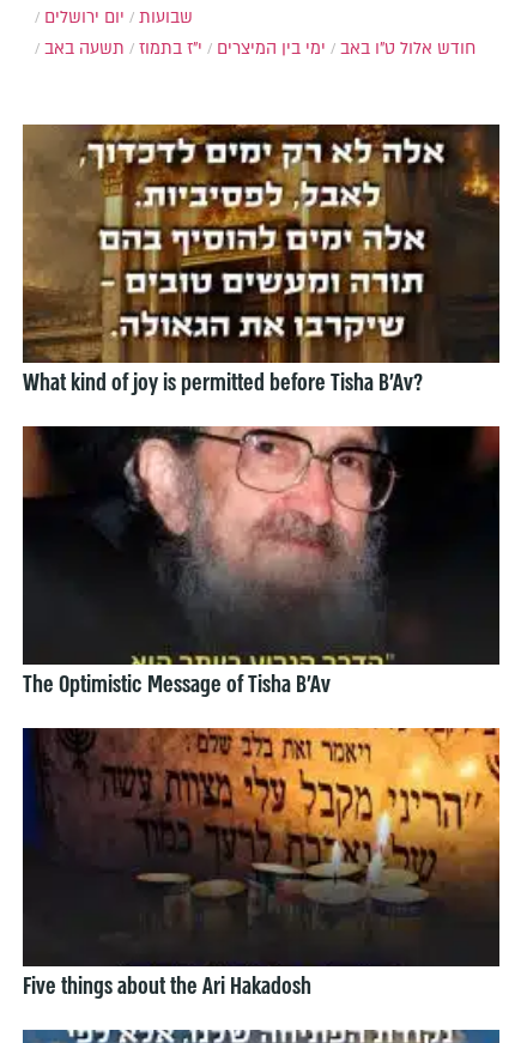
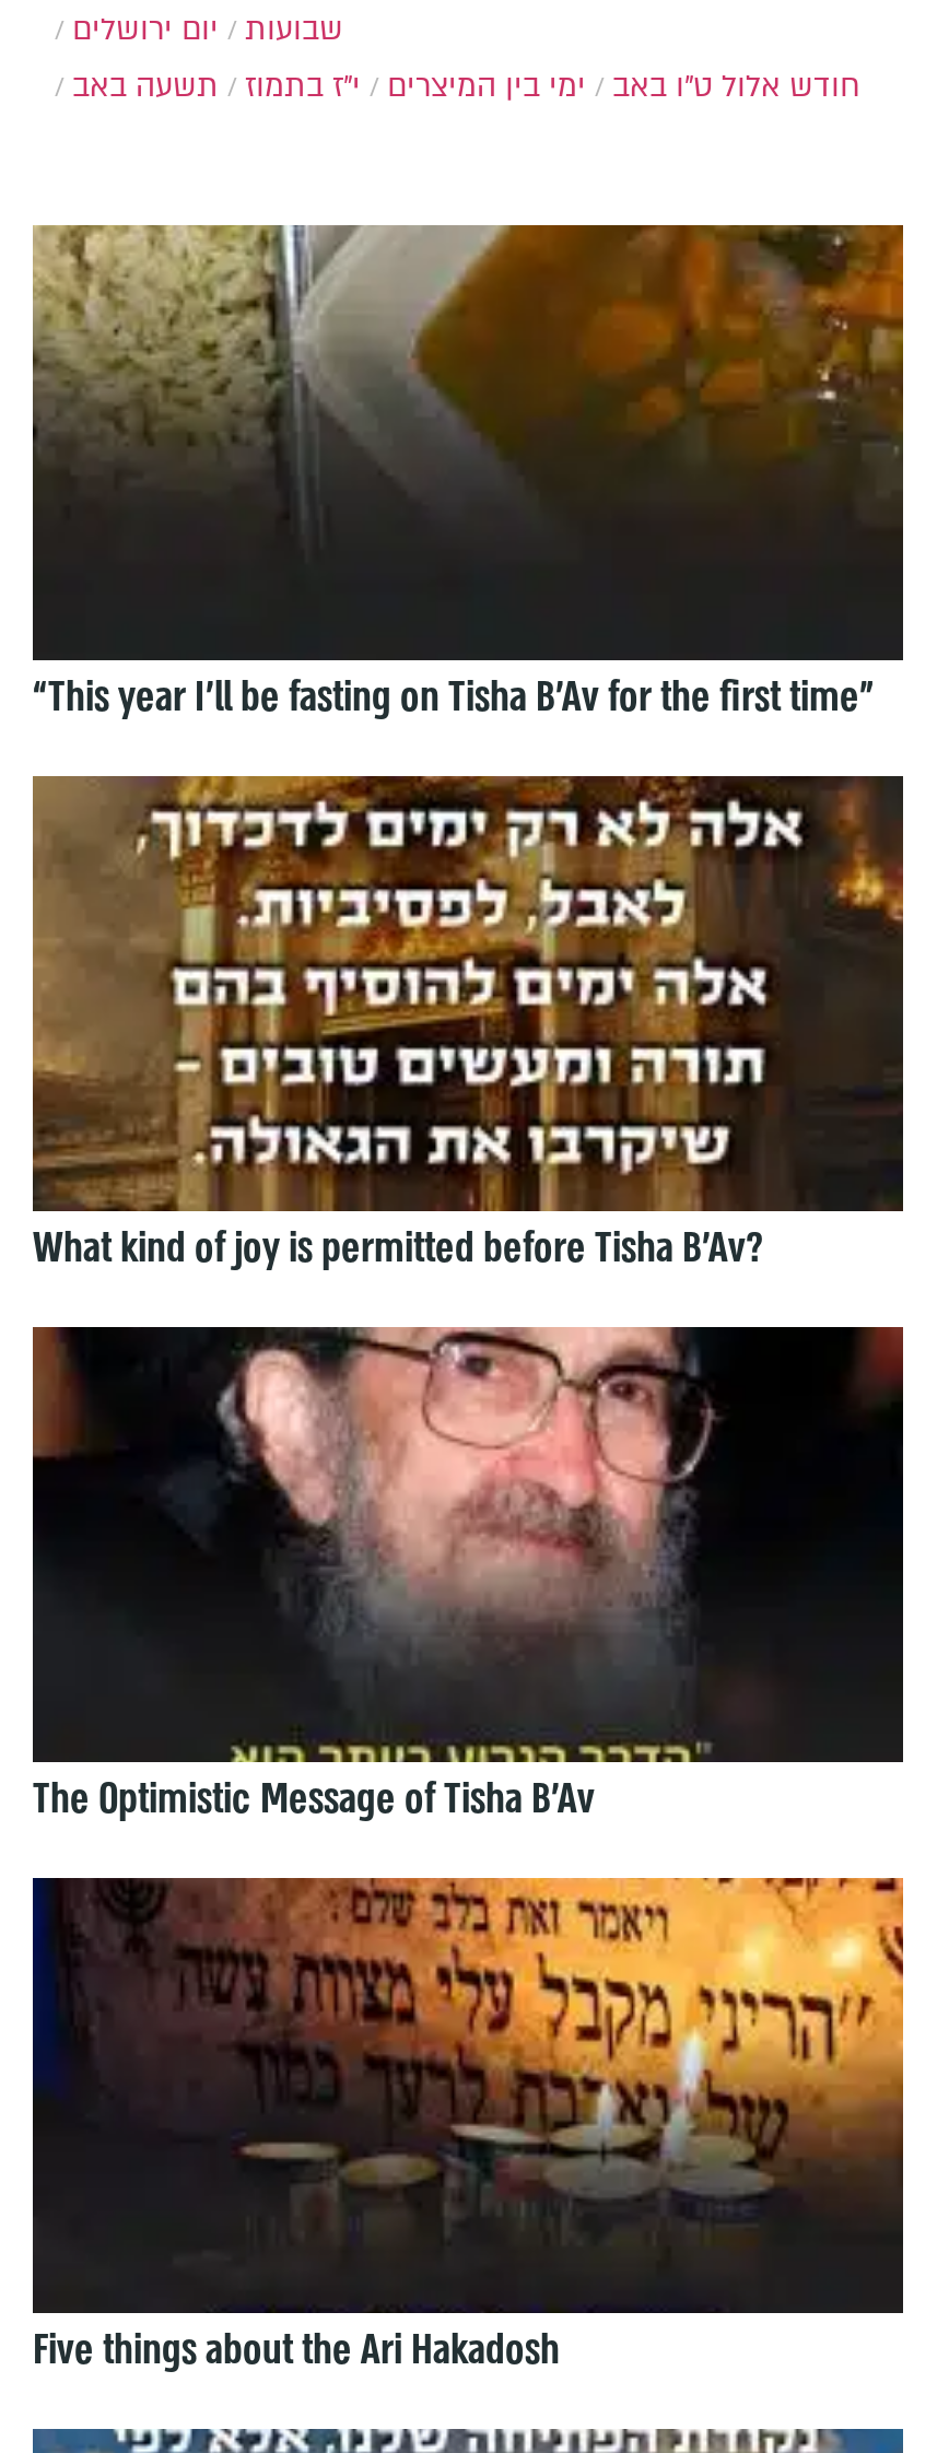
none -> [31,223,905,725] [image] | “This year I’ll be fasting on Tisha B’Av for the first time”

